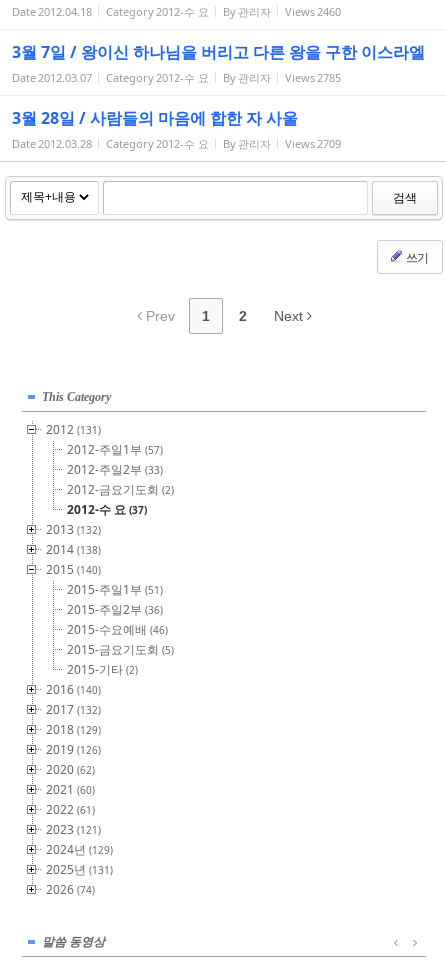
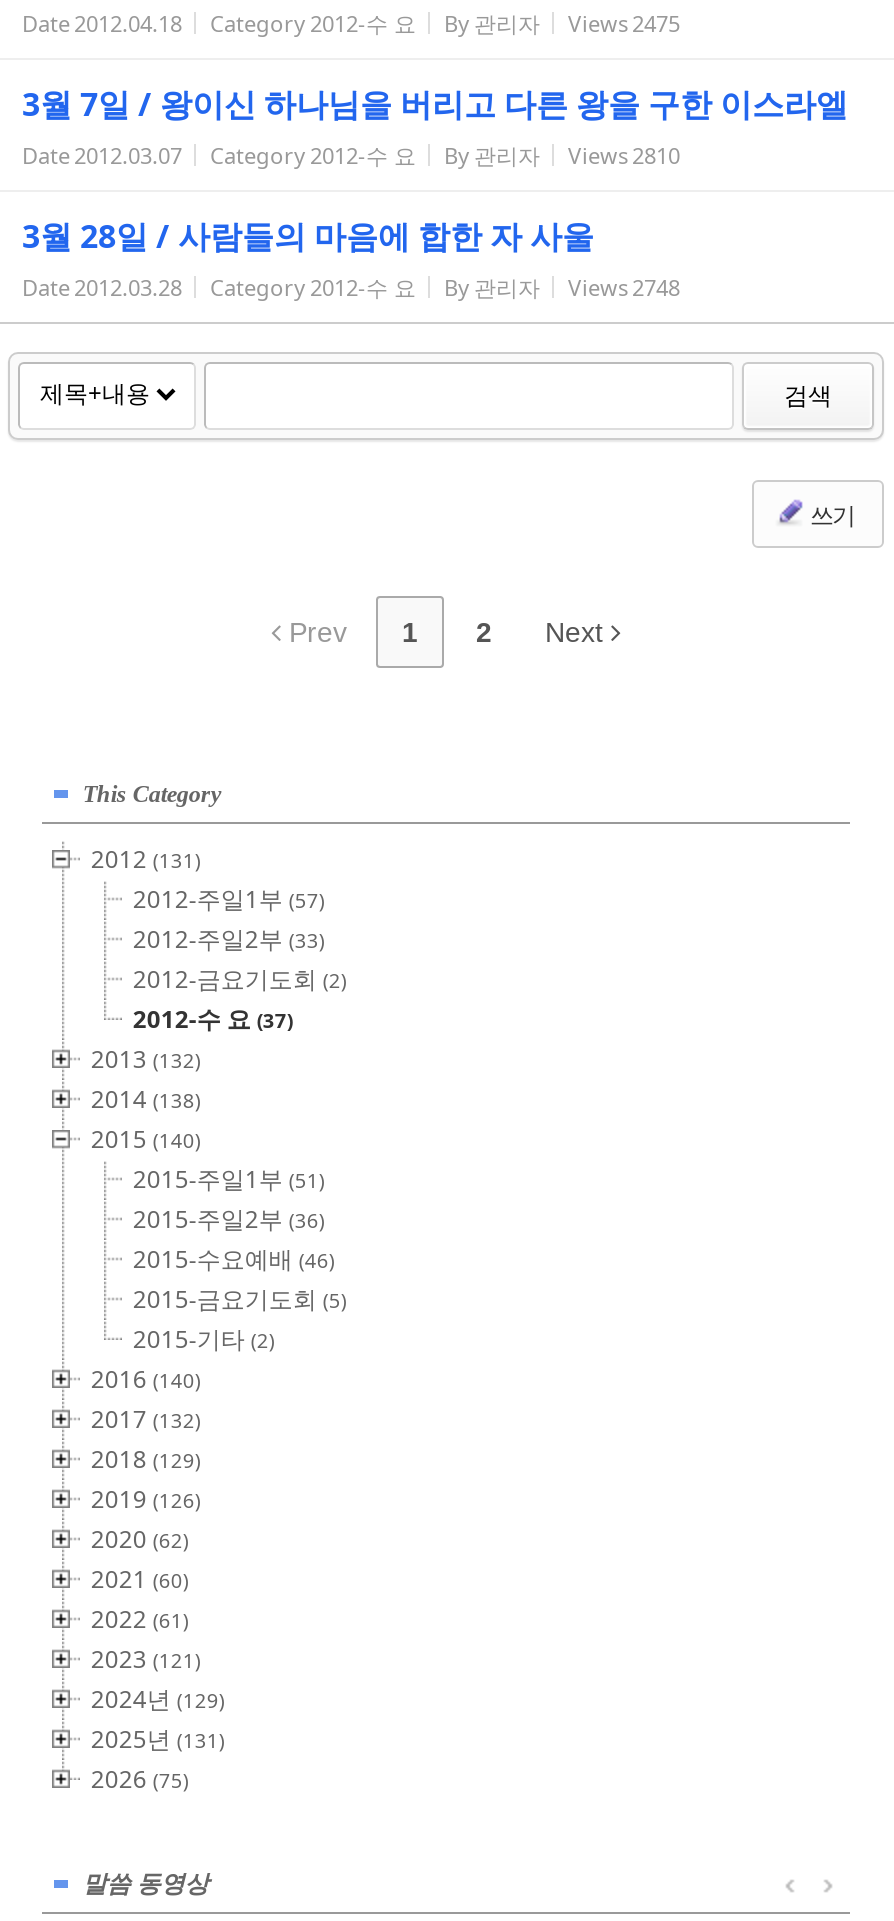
[12,4,341,19] Date 2012.04.18 Category 2012-수 요 By 관리자 Views 2460 -> [22,8,680,38] Date 2012.04.18 Category 2012-수 요 By 관리자 Views 2475
[12,70,341,85] Date 2012.03.07 Category 2012-수 요 By 관리자 Views 2785 -> [22,140,680,170] Date 2012.03.07 Category 2012-수 요 By 관리자 Views 2810
[12,136,341,151] Date 2012.03.28 Category 2012-수 요 By 관리자 Views 2709 -> [22,272,680,302] Date 2012.03.28 Category 2012-수 요 By 관리자 Views 2748
[46,881,95,898] 2026 (74) -> [91,1762,189,1796] 2026 (75)

